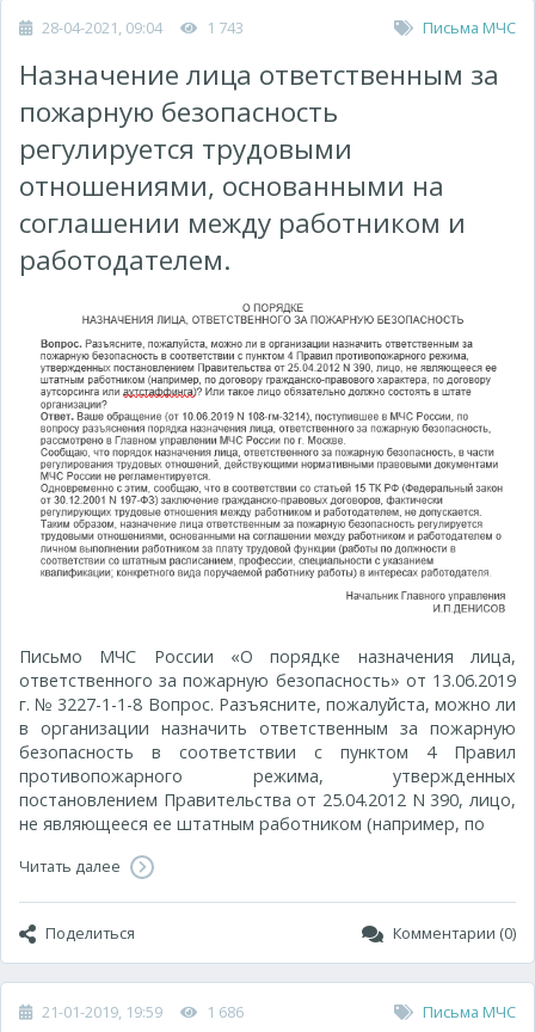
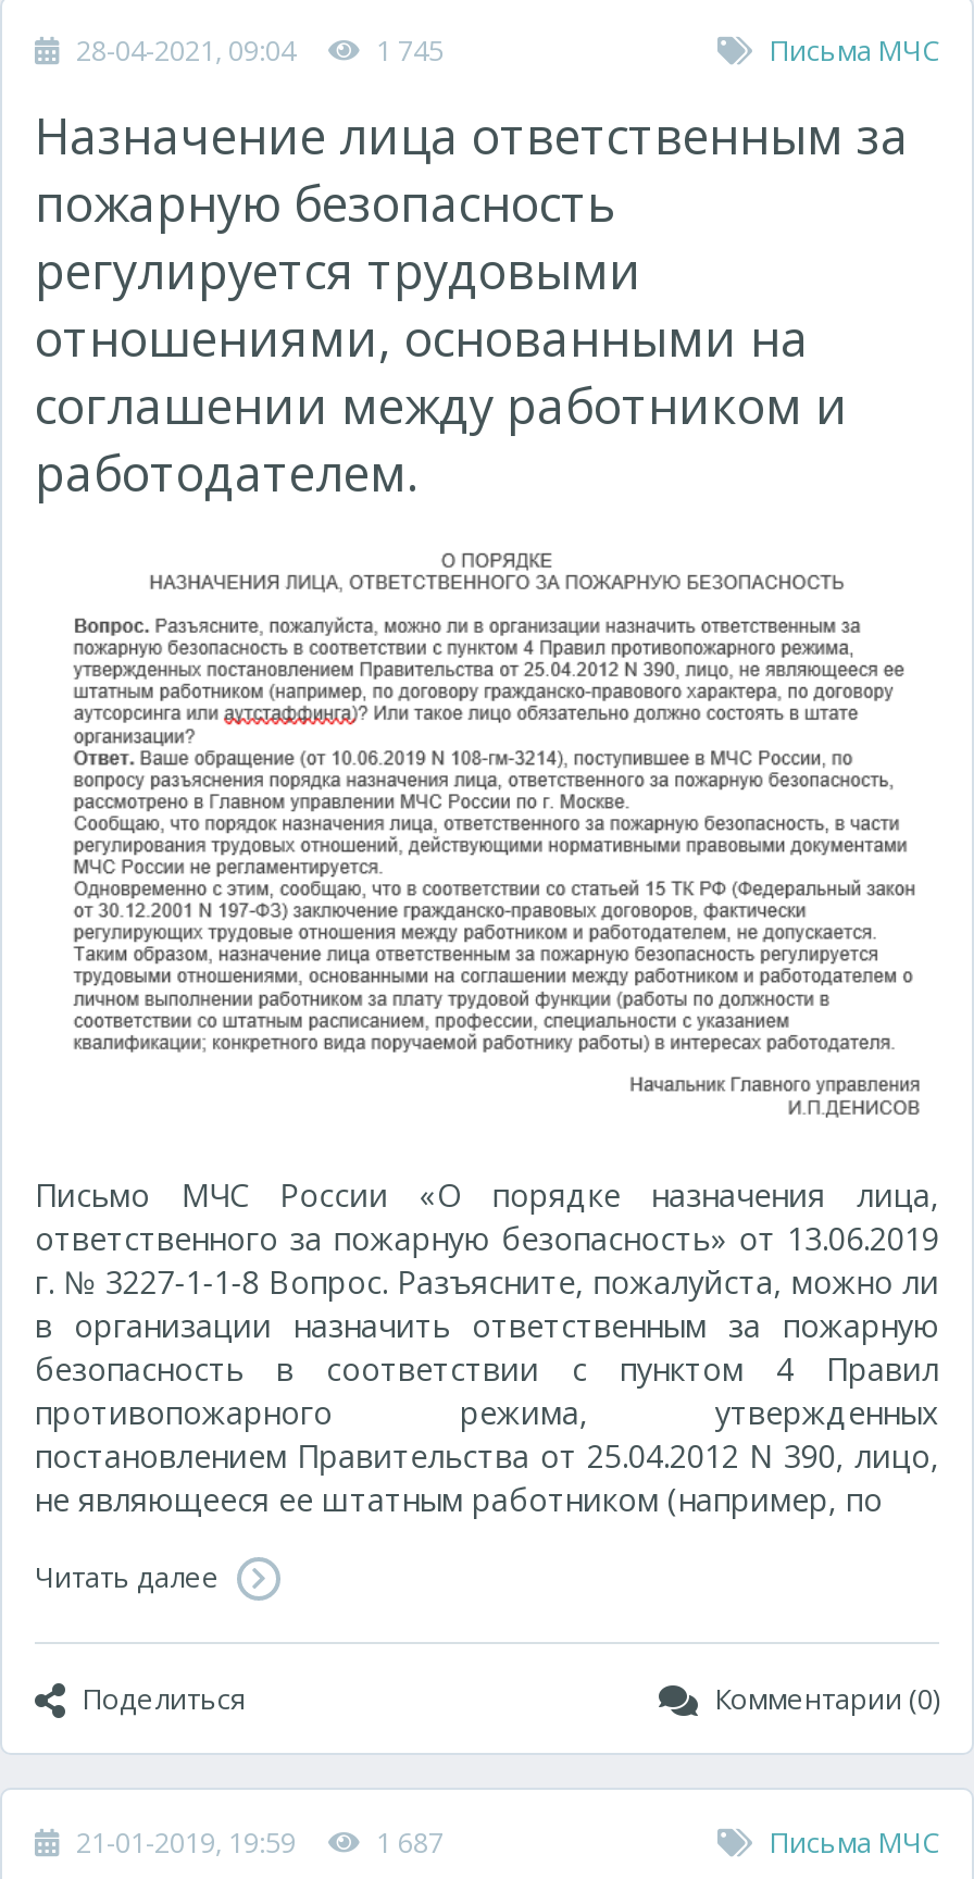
[207,17,244,38] 1 743 -> [376,30,444,70] 1 745
[207,1000,244,1022] 1 686 -> [376,1822,444,1861] 1 687

